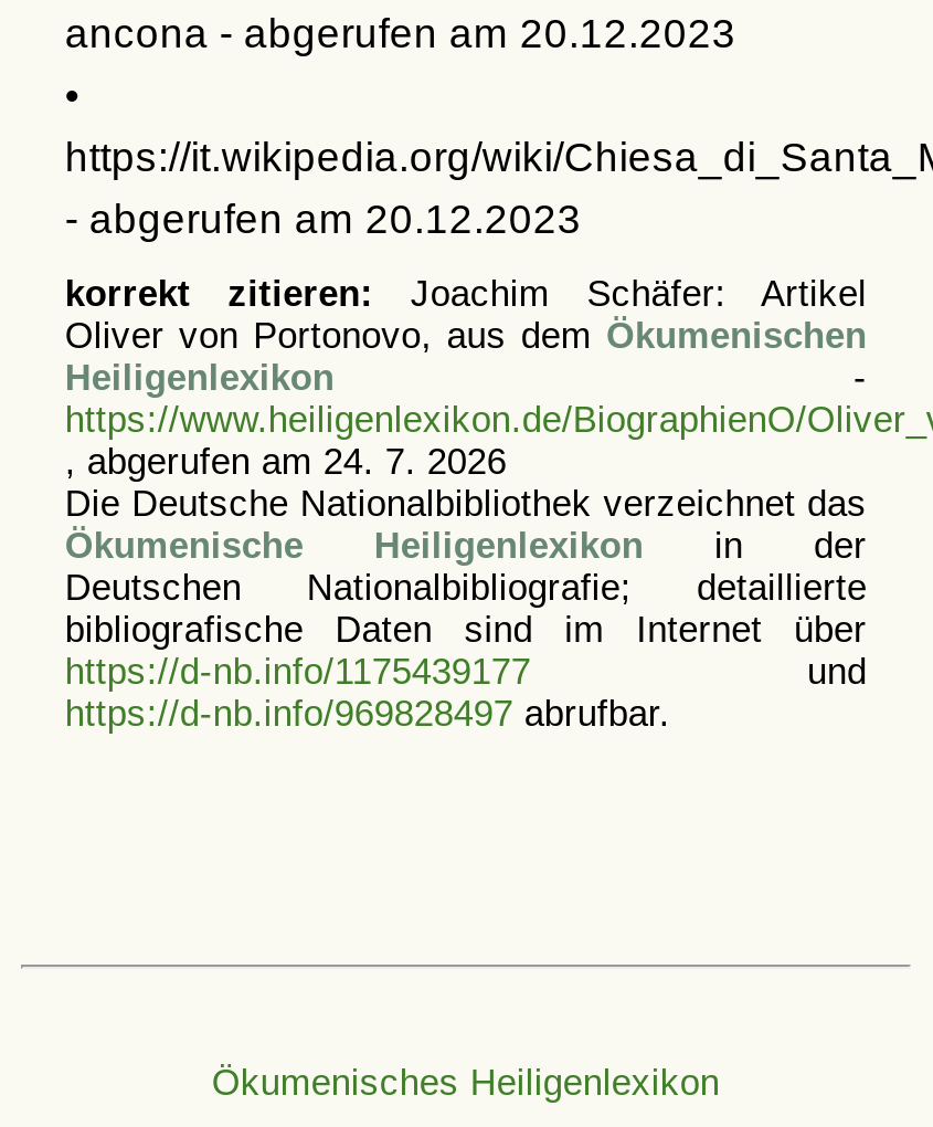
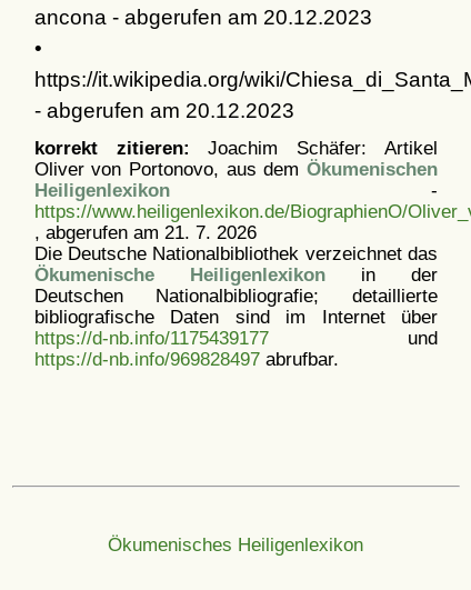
[65,441,506,481] , abgerufen am 24. 7. 2026 -> [34,222,256,242] , abgerufen am 21. 7. 2026

